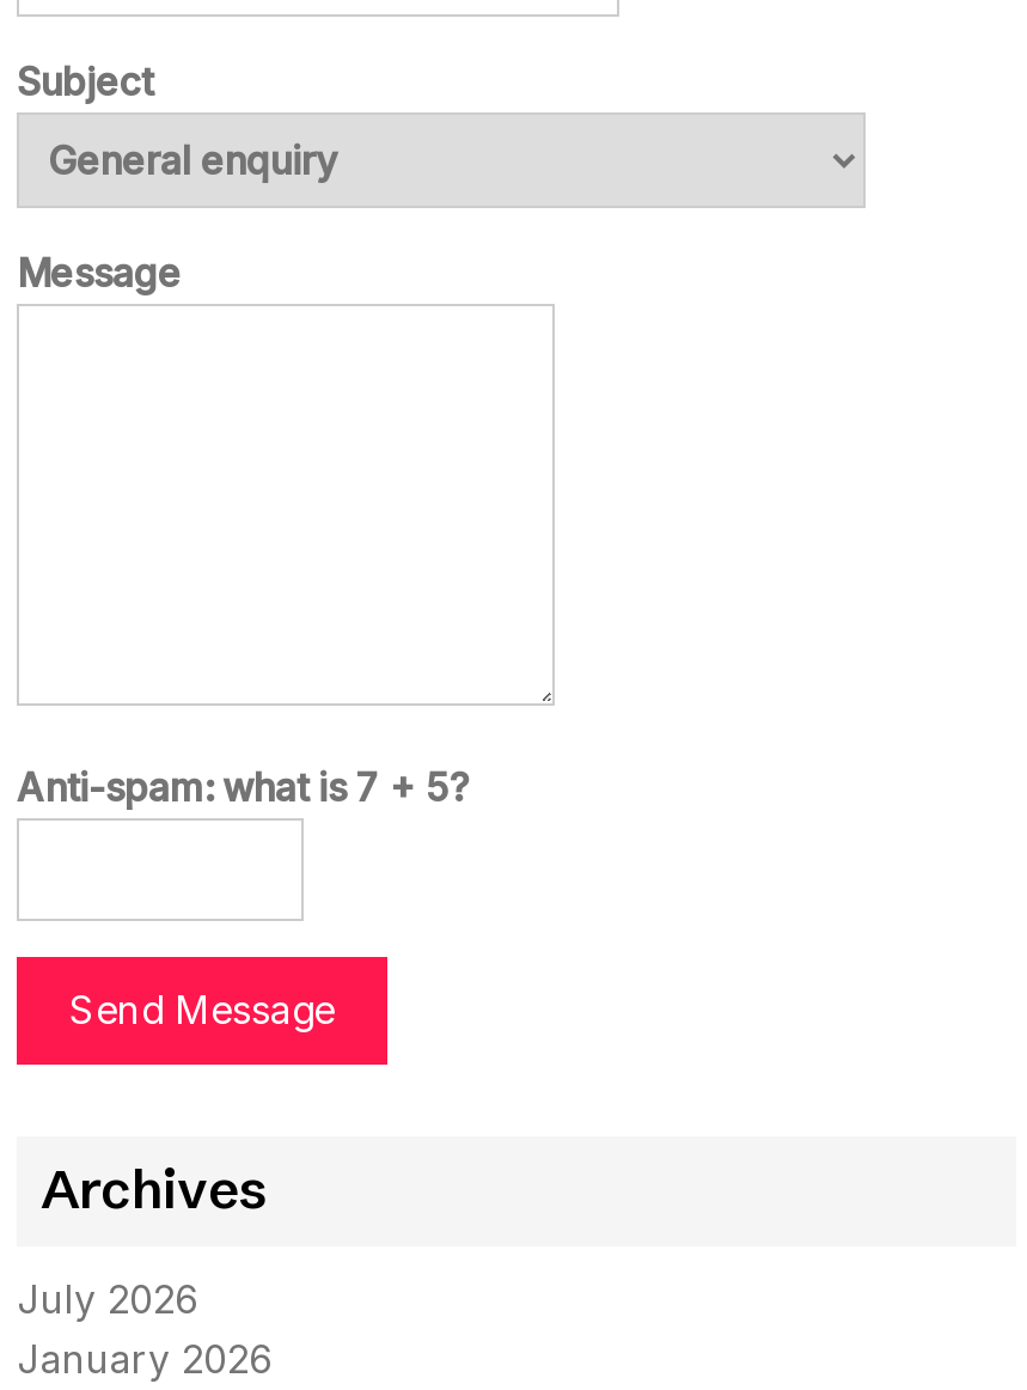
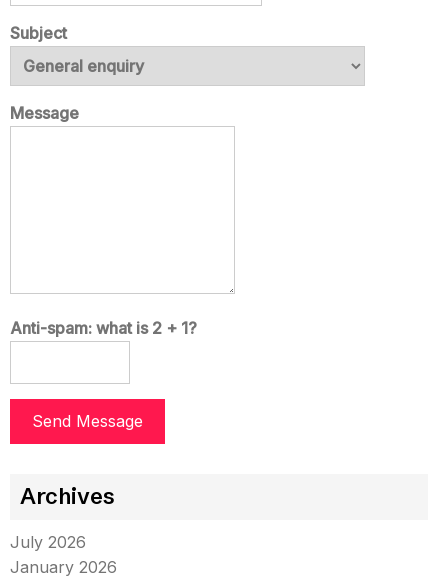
[17,762,471,810] Anti-spam: what is 7 + 5? -> [10,318,197,338] Anti-spam: what is 2 + 1?

